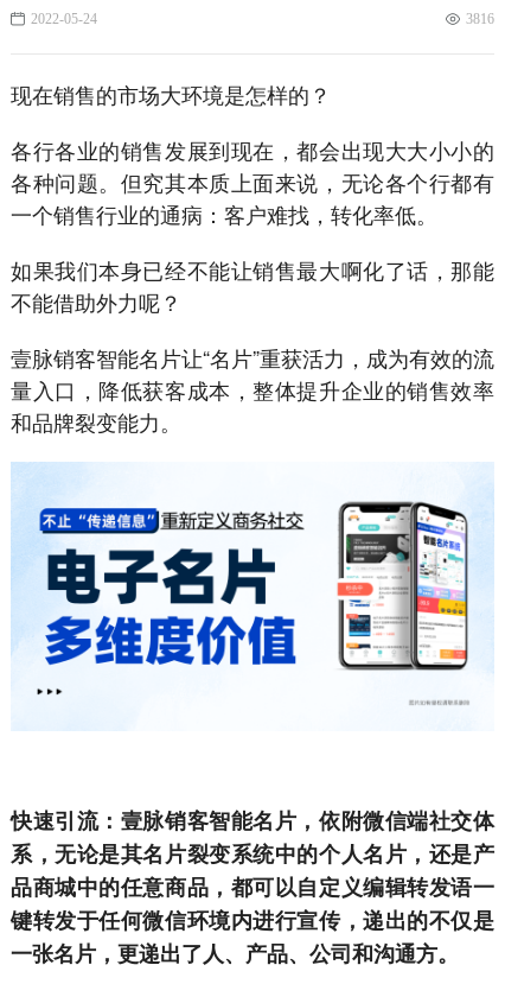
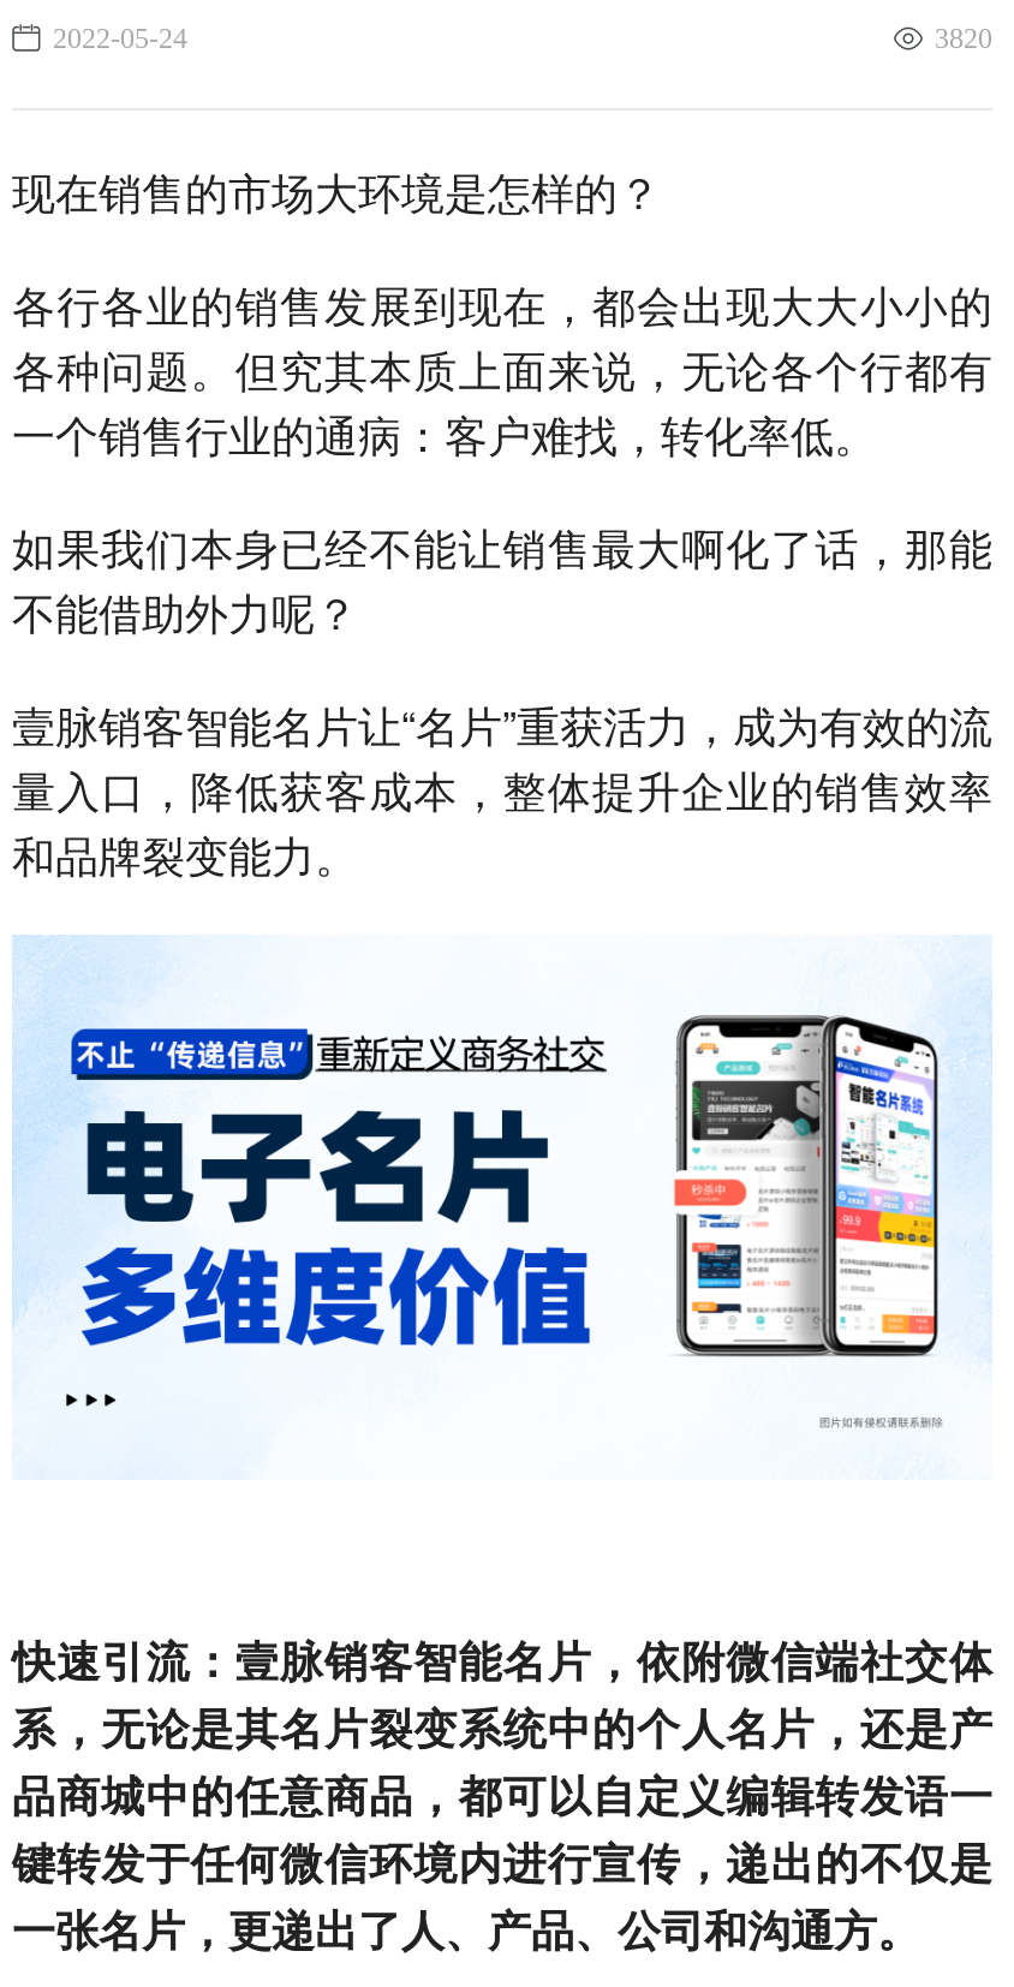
[466,11,494,27] 3816 -> [935,22,992,55] 3820

